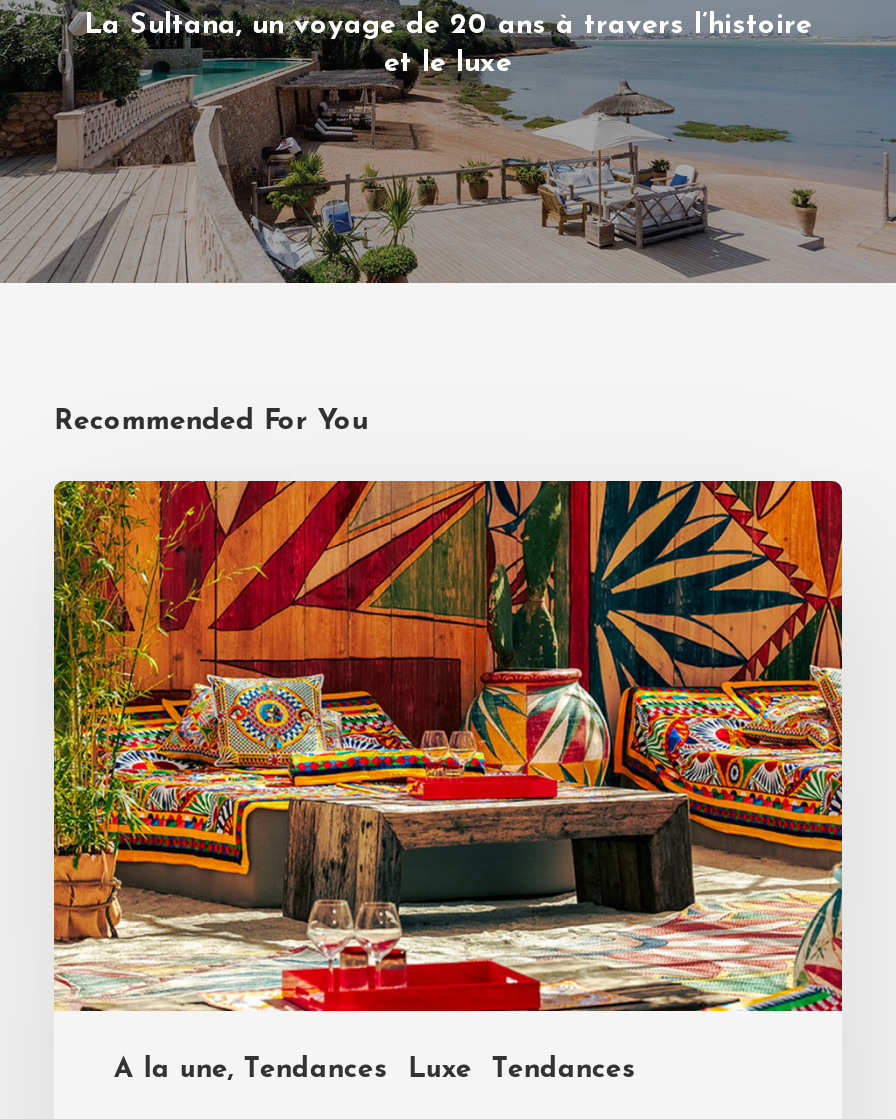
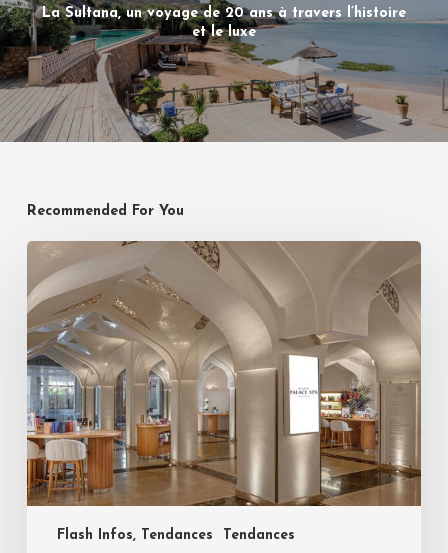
[52,480,844,1085] [image] | A la une, Tendances | Luxe -> [26,240,422,543] [image] | Flash Infos, Tendances

